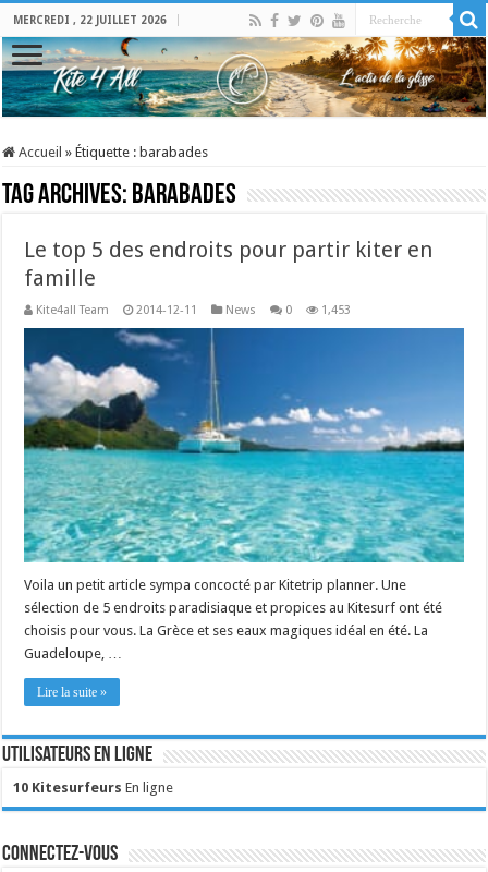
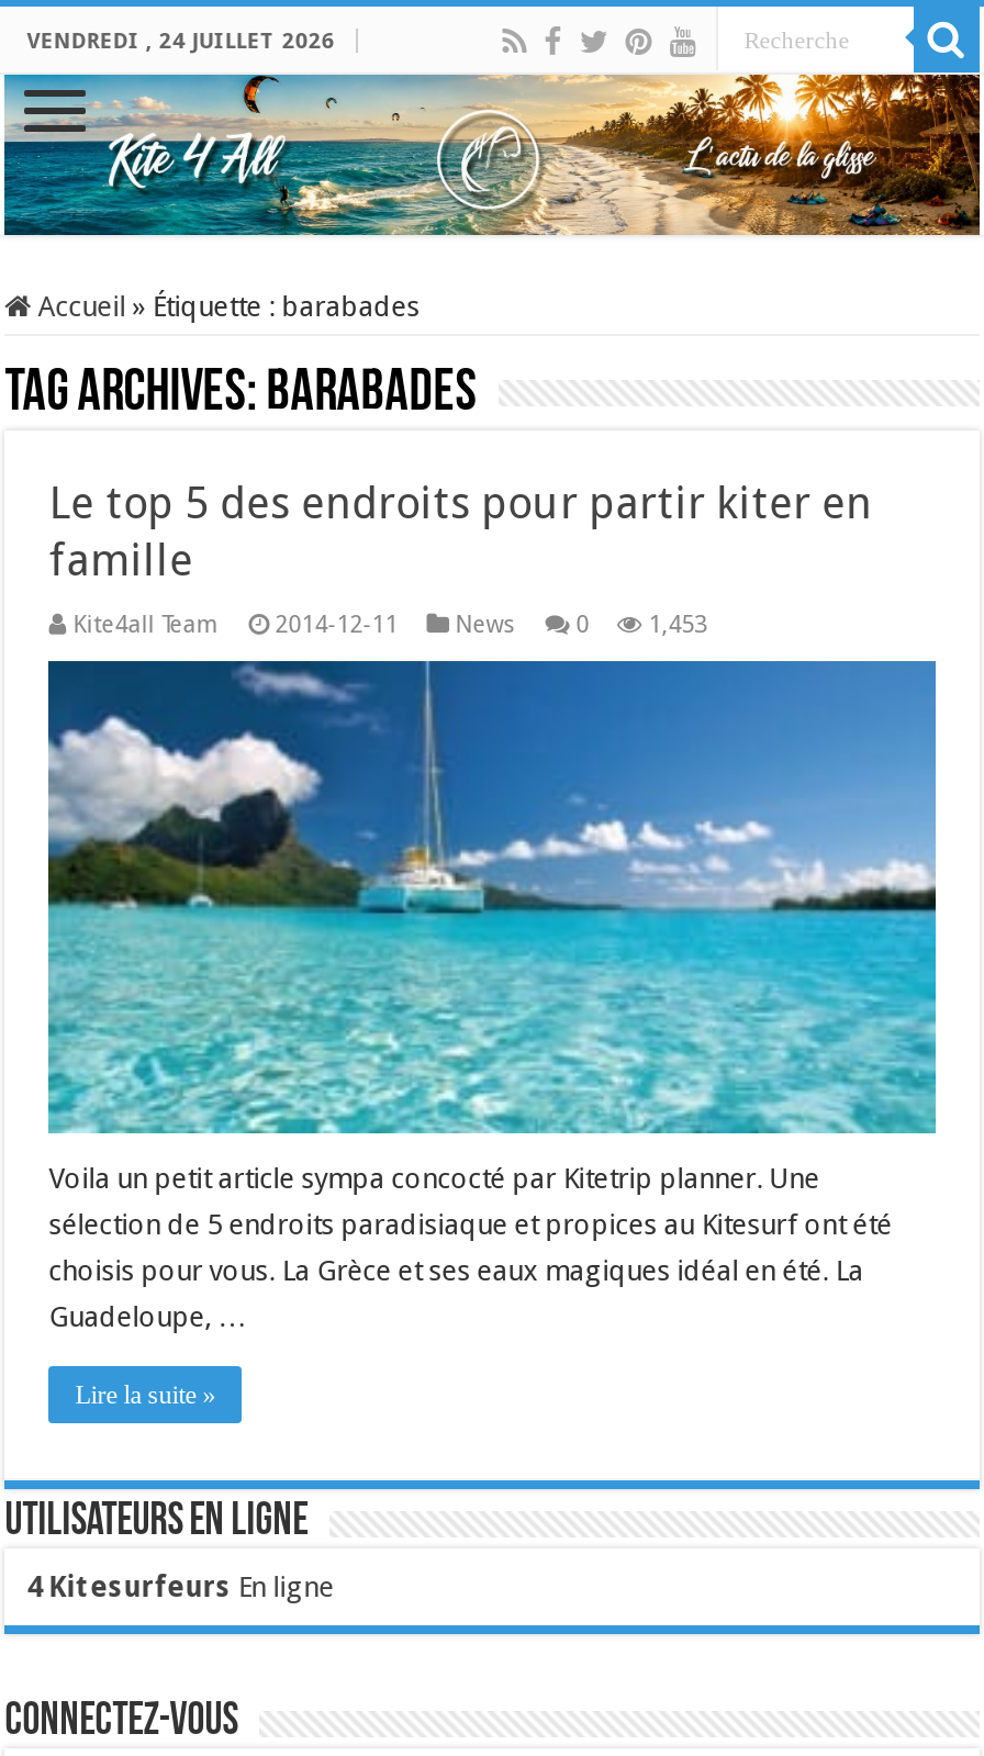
[13,14,167,26] MERCREDI , 22 JUILLET 2026 -> [27,29,334,53] VENDREDI , 24 JUILLET 2026
[13,779,173,795] 10 Kitesurfeurs En ligne -> [27,1570,334,1603] 4 Kitesurfeurs En ligne

